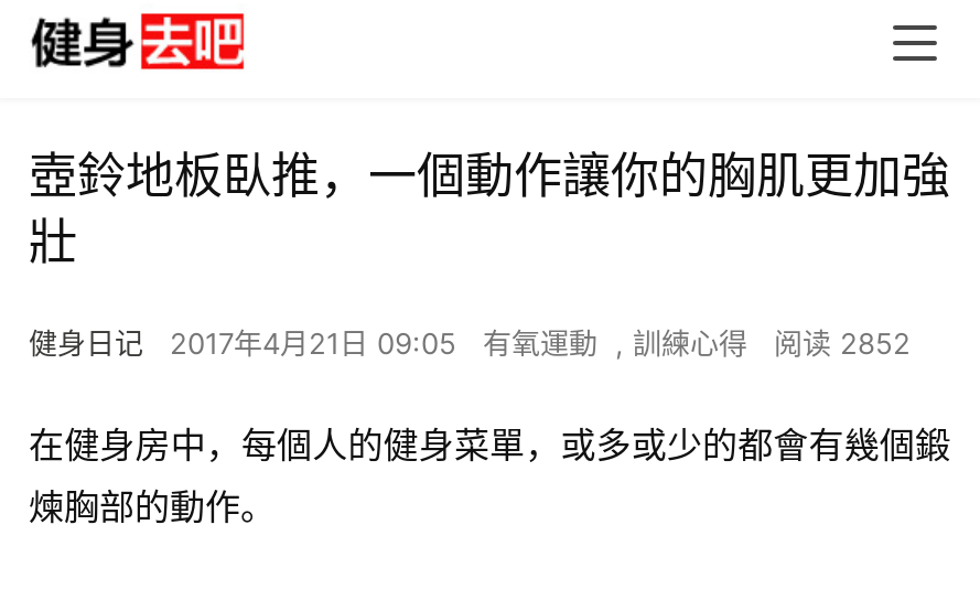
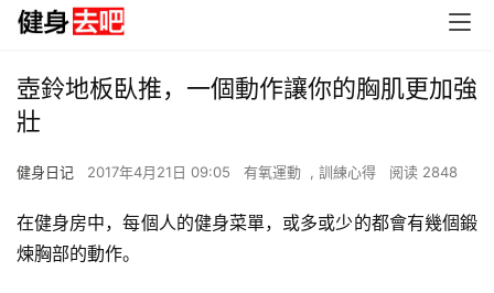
[29,325,911,361] 健身日记 2017年4月21日 09:05 有氧運動 ,訓練心得 阅读 2852 -> [17,163,458,181] 健身日记 2017年4月21日 09:05 有氧運動 ,訓練心得 阅读 2848

